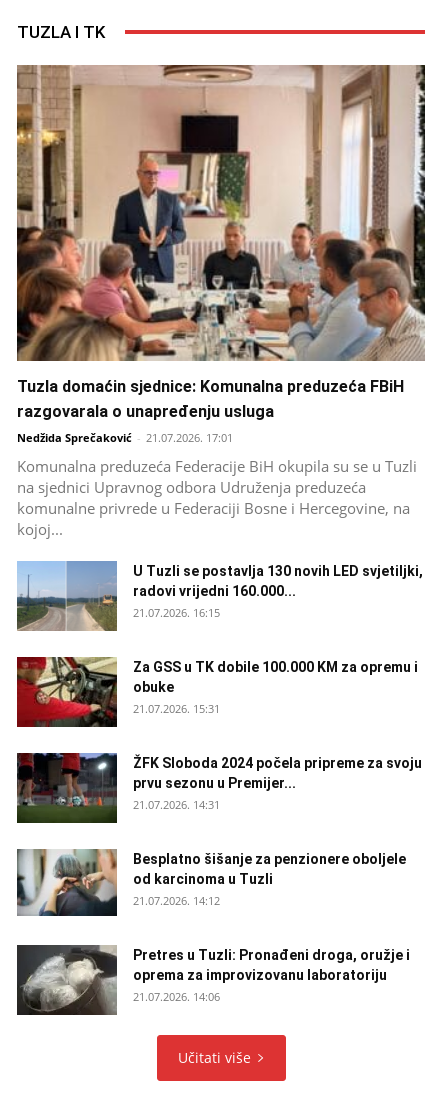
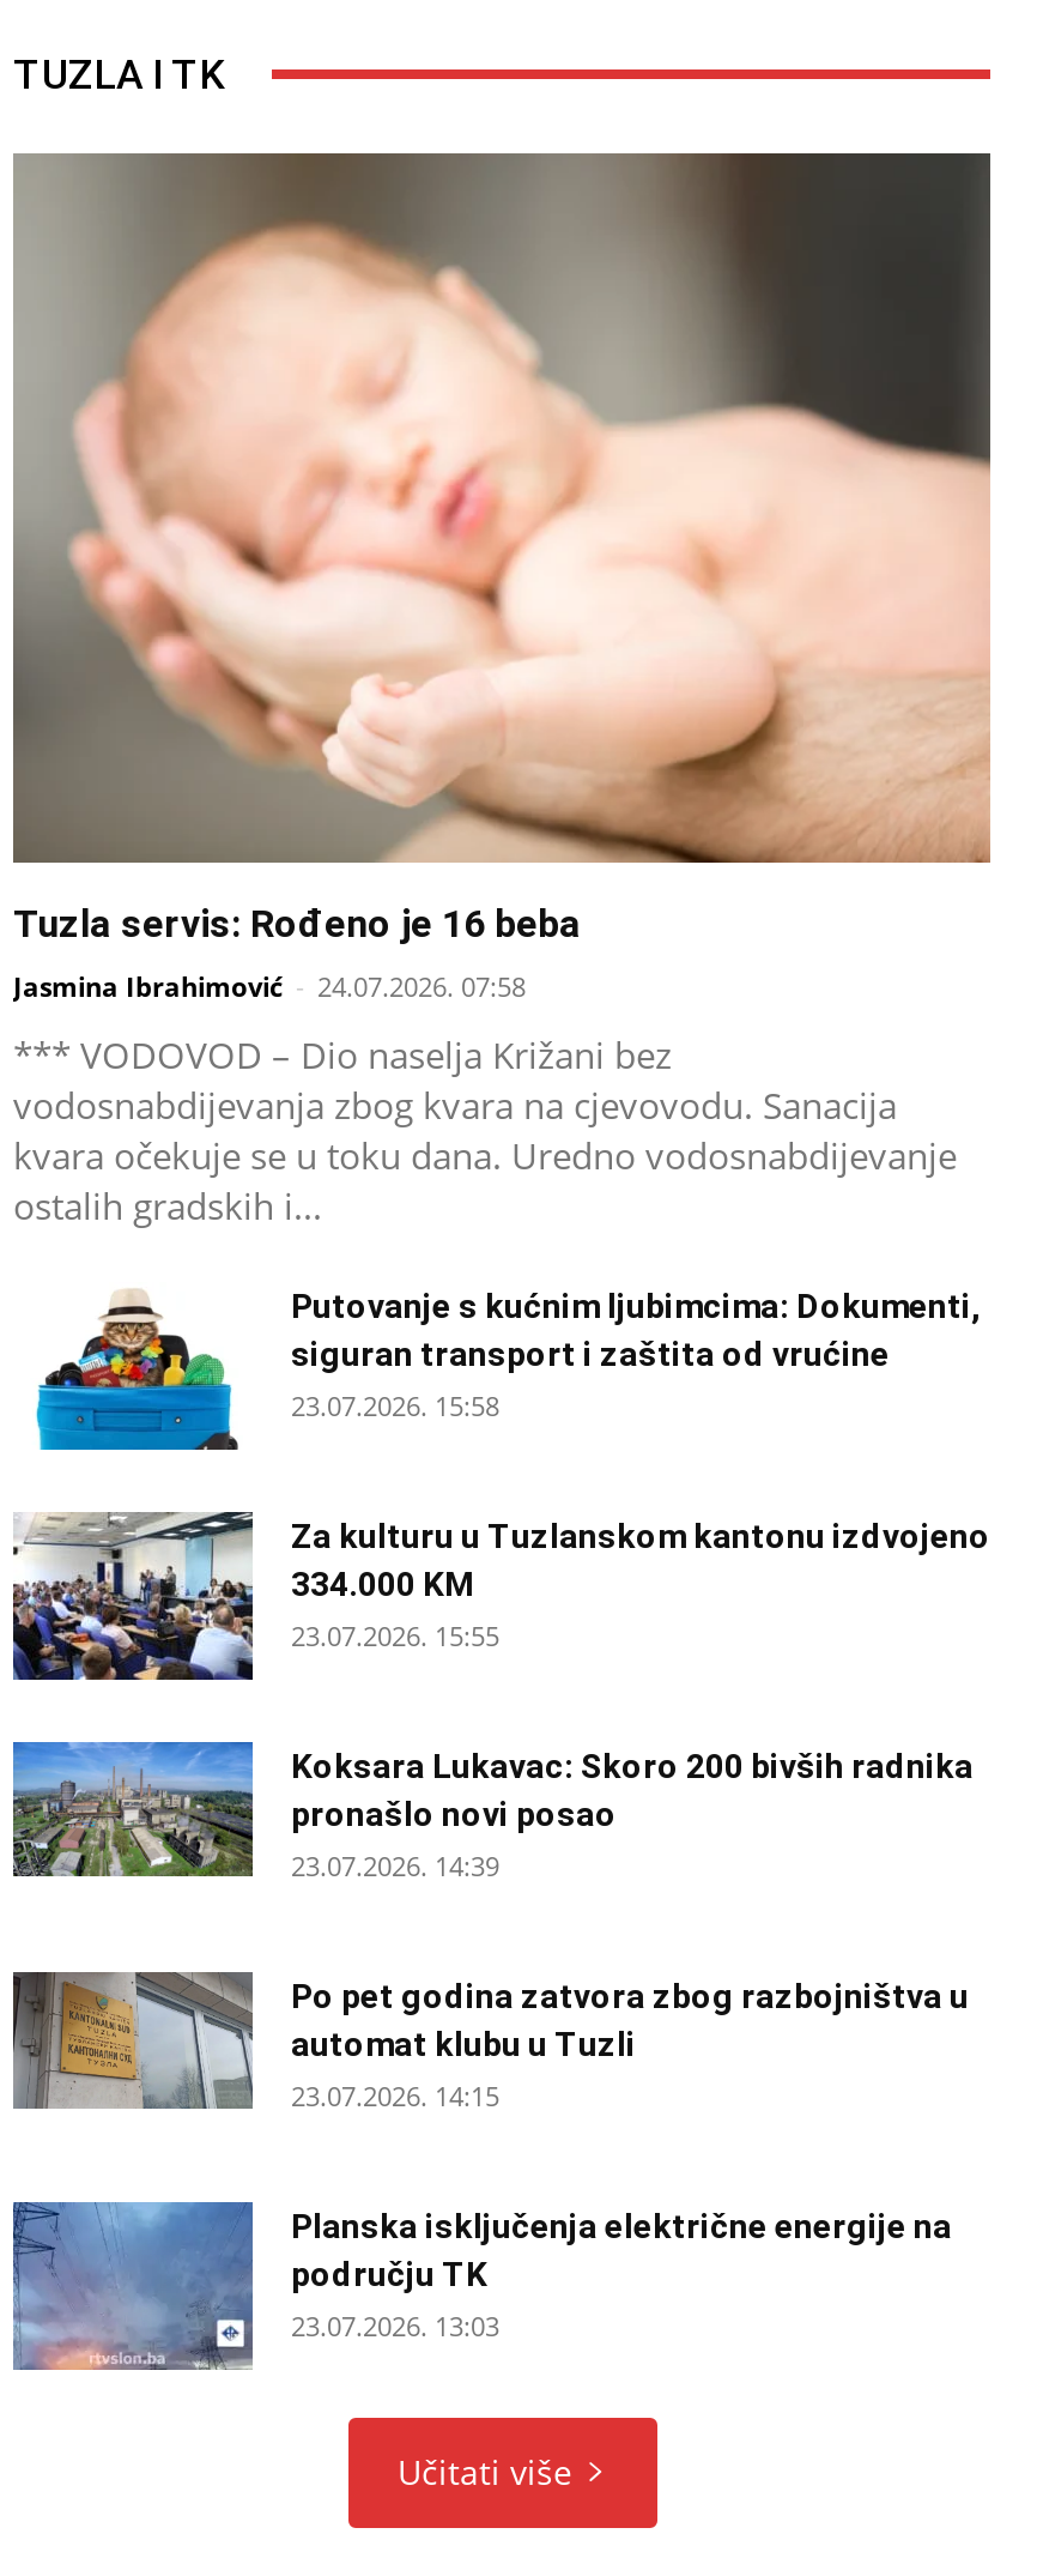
[16,64,426,421] [image] | Tuzla domaćin sjednice: Komunalna preduzeća FBiH | razgovarala o unapređenju usluga -> [11,151,990,946] [image] | Tuzla servis: Rođeno je 16 beba
[17,430,233,445] Nedžida Sprečaković - 21.07.2026. 17:01 -> [13,968,526,1004] Jasmina Ibrahimović - 24.07.2026. 07:58
[17,456,417,539] Komunalna preduzeća Federacije BiH okupila su se u Tuzli | na sjednici Upravnog odbora Udruženja preduzeća | komunalne privrede u Federaciji Bosne i Hercegovine, na | kojoj... -> [13,1030,957,1229] *** VODOVOD – Dio naselja Križani bez | vodosnabdijevanja zbog kvara na cjevovodu. Sanacija | kvara očekuje se u toku dana. Uredno vodosnabdijevanje | ostalih gradskih i...
[16,560,423,631] [image] | U Tuzli se postavlja 130 novih LED svjetiljki, | radovi vrijedni 160.000... | 21.07.2026. 16:15 -> [13,1286,981,1452] [image] | Putovanje s kućnim ljubimcima: Dokumenti, | siguran transport i zaštita od vrućine | 23.07.2026. 15:58
[16,656,418,728] [image] | Za GSS u TK dobile 100.000 KM za opremu i | obuke | 21.07.2026. 15:31 -> [11,1512,990,1682] [image] | Za kulturu u Tuzlanskom kantonu izdvojeno | 334.000 KM | 23.07.2026. 15:55
[16,752,422,824] [image] | ŽFK Sloboda 2024 počela pripreme za svoju | prvu sezonu u Premijer... | 21.07.2026. 14:31 -> [11,1740,974,1910] [image] | Koksara Lukavac: Skoro 200 bivših radnika | pronašlo novi posao | 23.07.2026. 14:39
[16,849,406,917] [image] | Besplatno šišanje za penzionere oboljele | od karcinoma u Tuzli | 21.07.2026. 14:12 -> [13,1972,969,2133] [image] | Po pet godina zatvora zbog razbojništva u | automat klubu u Tuzli | 23.07.2026. 14:15
[16,944,410,1016] [image] | Pretres u Tuzli: Pronađeni droga, oružje i | oprema za improvizovanu laboratoriju | 21.07.2026. 14:06 -> [11,2200,952,2372] [image] | Planska isključenja električne energije na | području TK | 23.07.2026. 13:03

